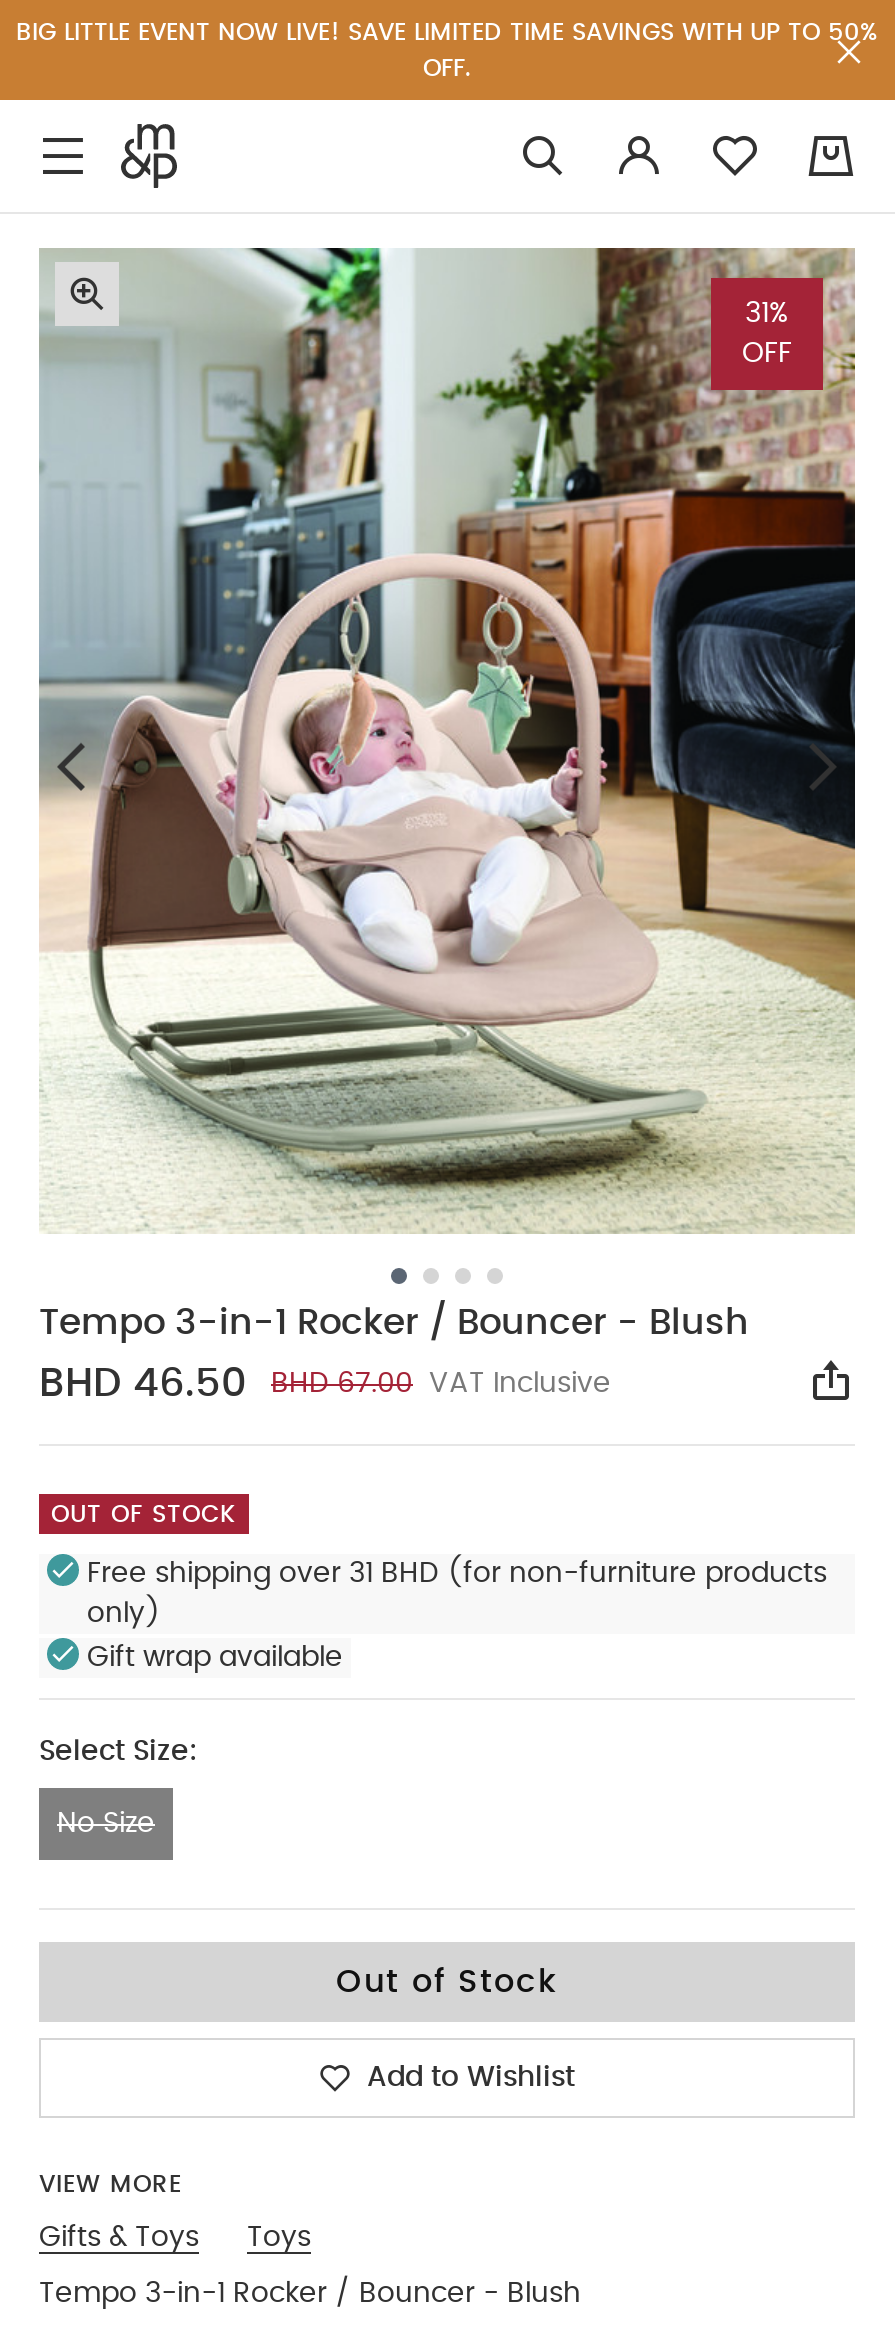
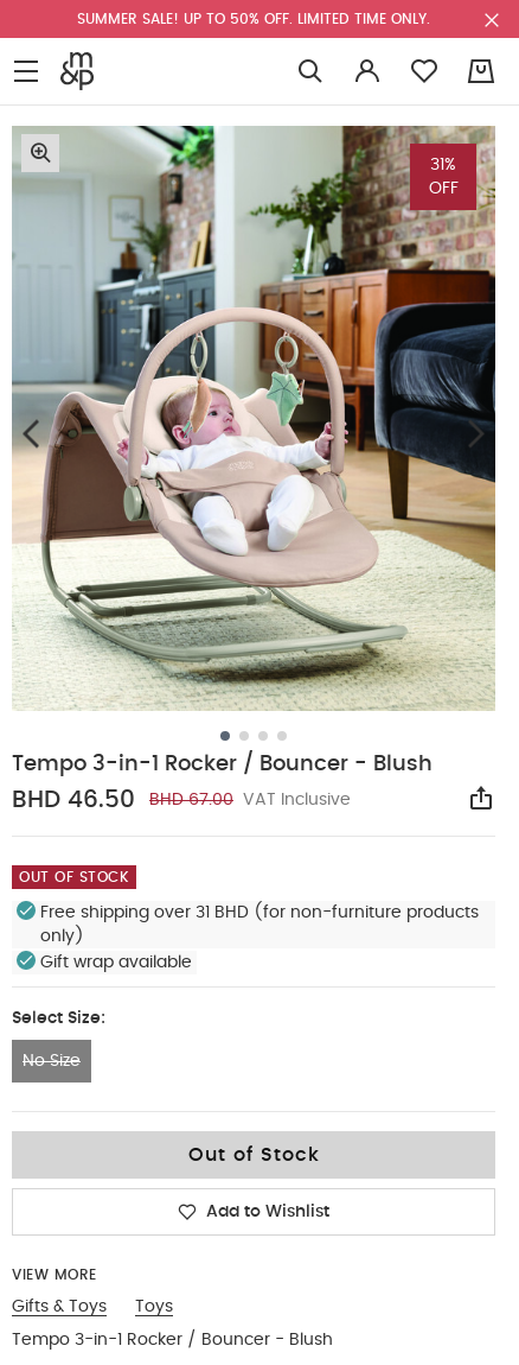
[16,20,878,80] BIG LITTLE EVENT NOW LIVE! SAVE LIMITED TIME SAVINGS WITH UP TO 50% | OFF. -> [77,12,430,26] SUMMER SALE! UP TO 50% OFF. LIMITED TIME ONLY.

